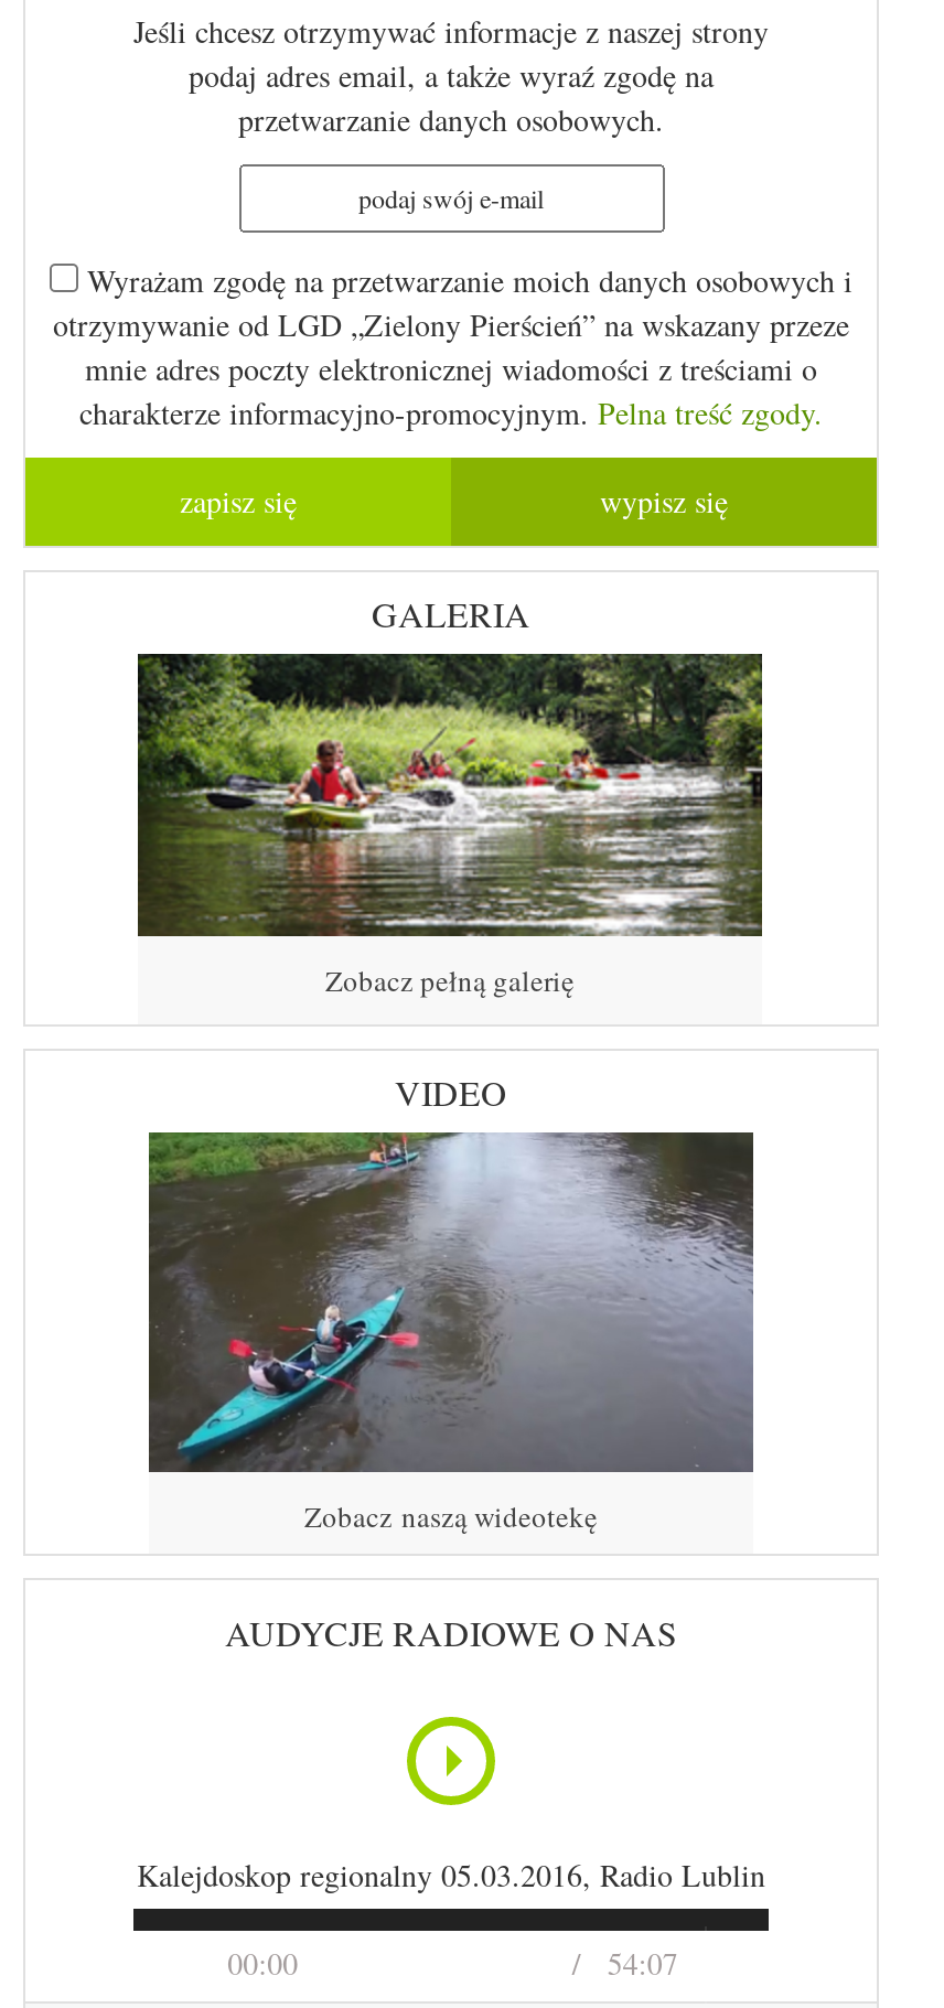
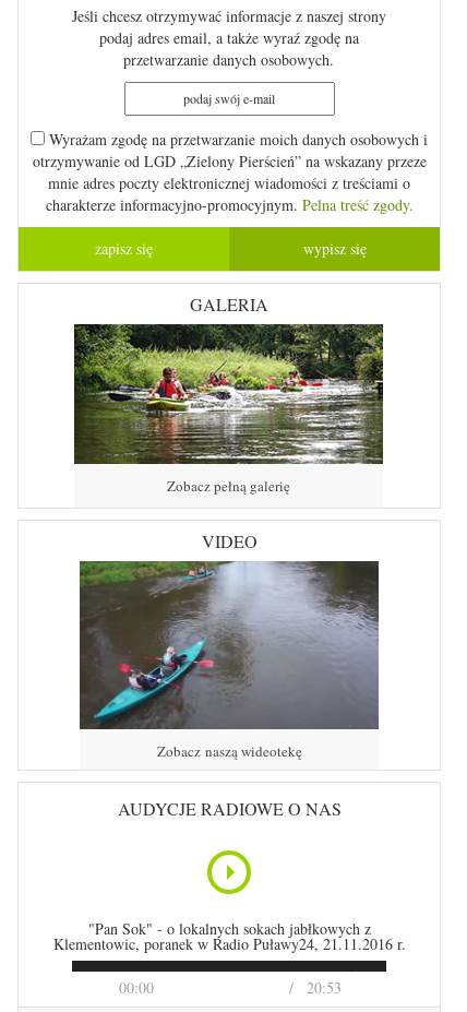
[137,1854,765,1896] Kalejdoskop regionalny 05.03.2016, Radio Lublin -> [53,918,405,954] "Pan Sok" - o lokalnych sokach jabłkowych z | Klementowic, poranek w Radio Puławy24, 21.11.2016 r.
[607,1942,678,1984] 54:07 -> [306,977,341,998] 20:53

